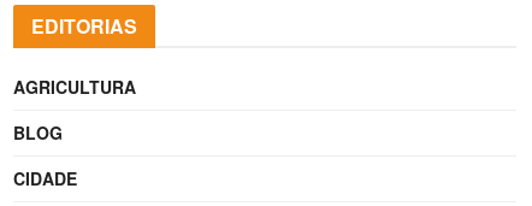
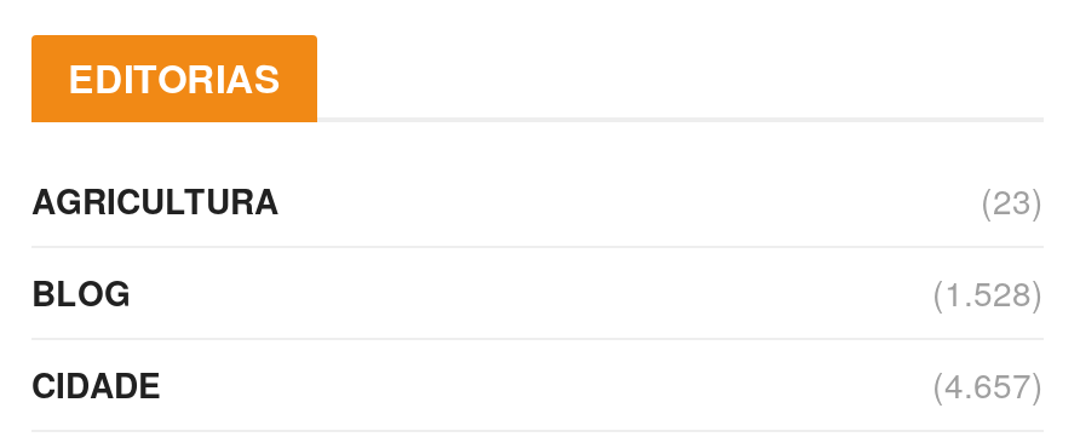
none -> [981,176,1044,225] (23)
none -> [932,268,1044,317] (1.528)
none -> [932,360,1044,409] (4.657)

